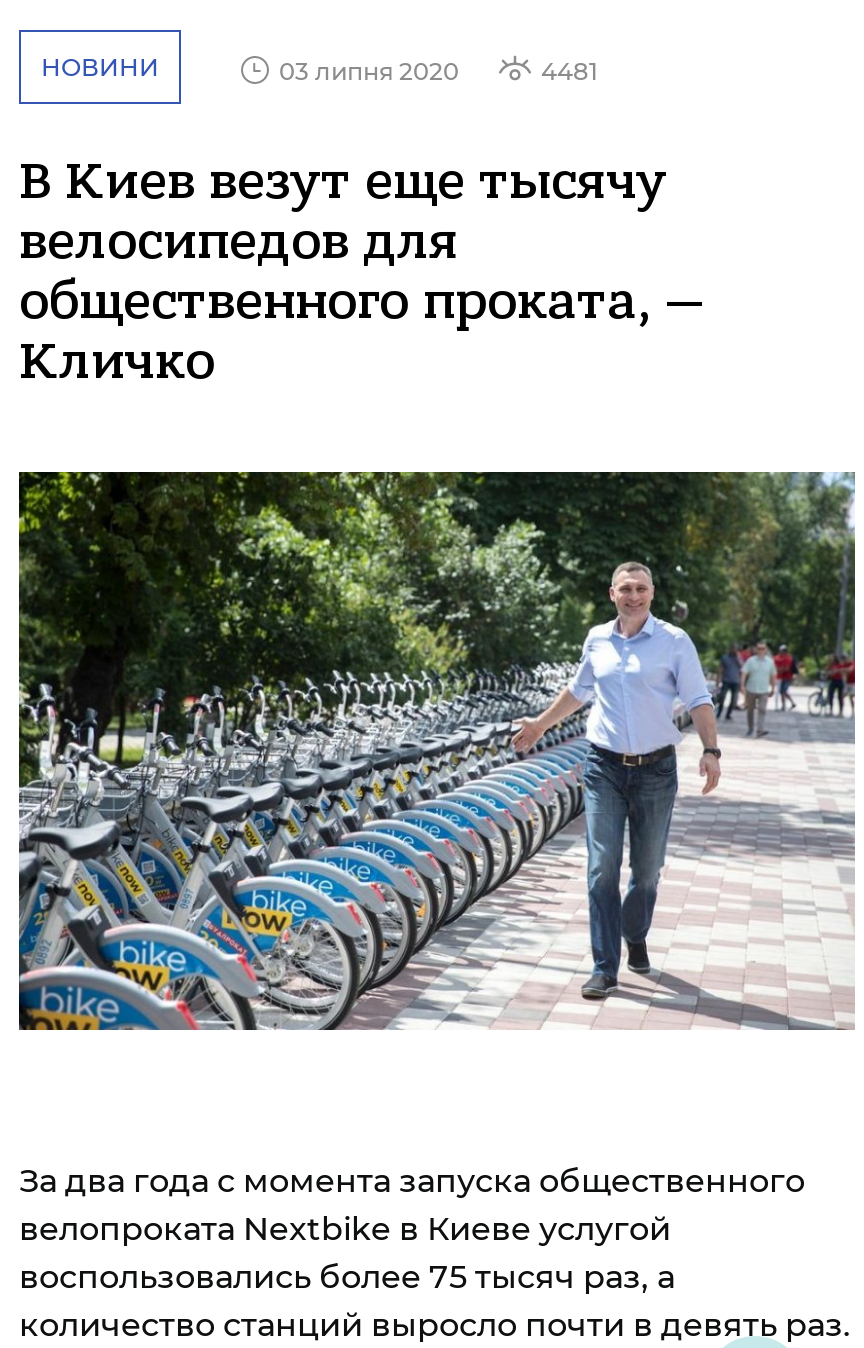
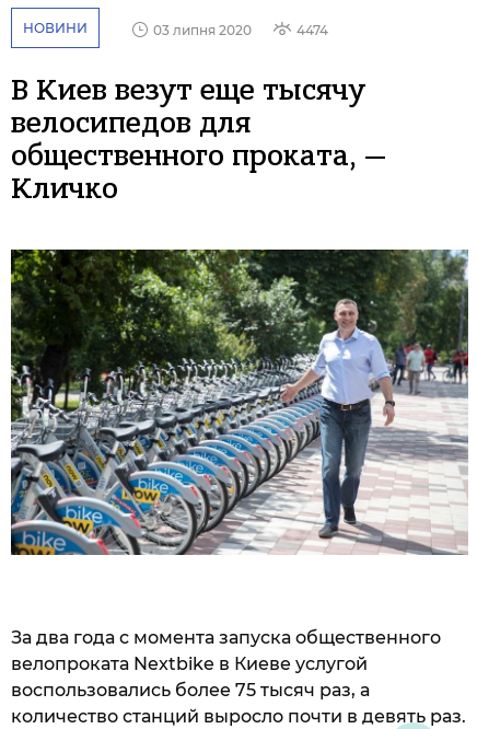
[541,57,597,87] 4481 -> [296,22,328,39] 4474

